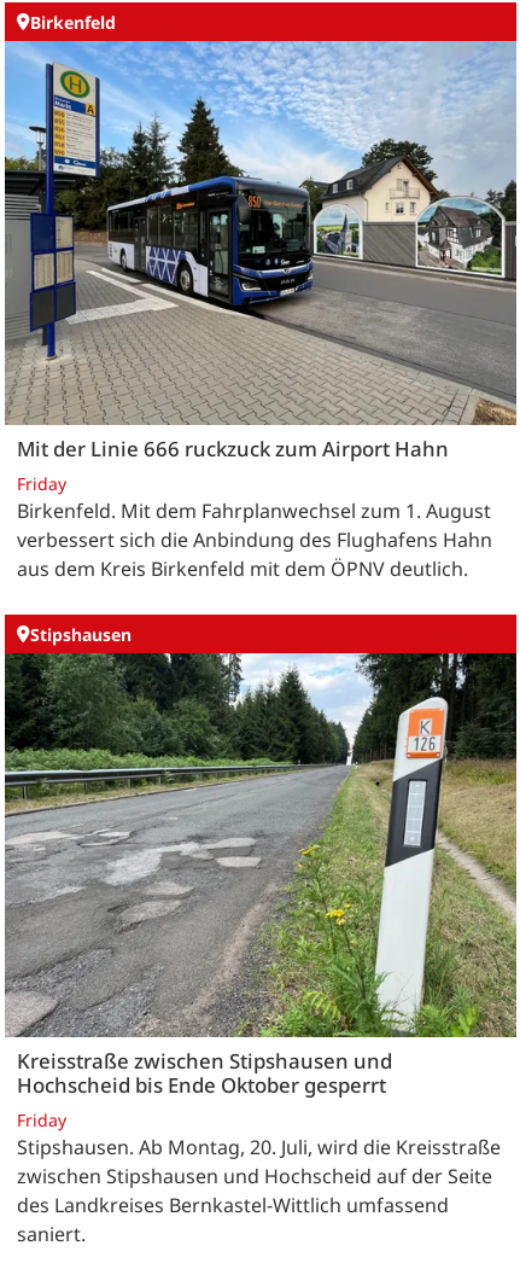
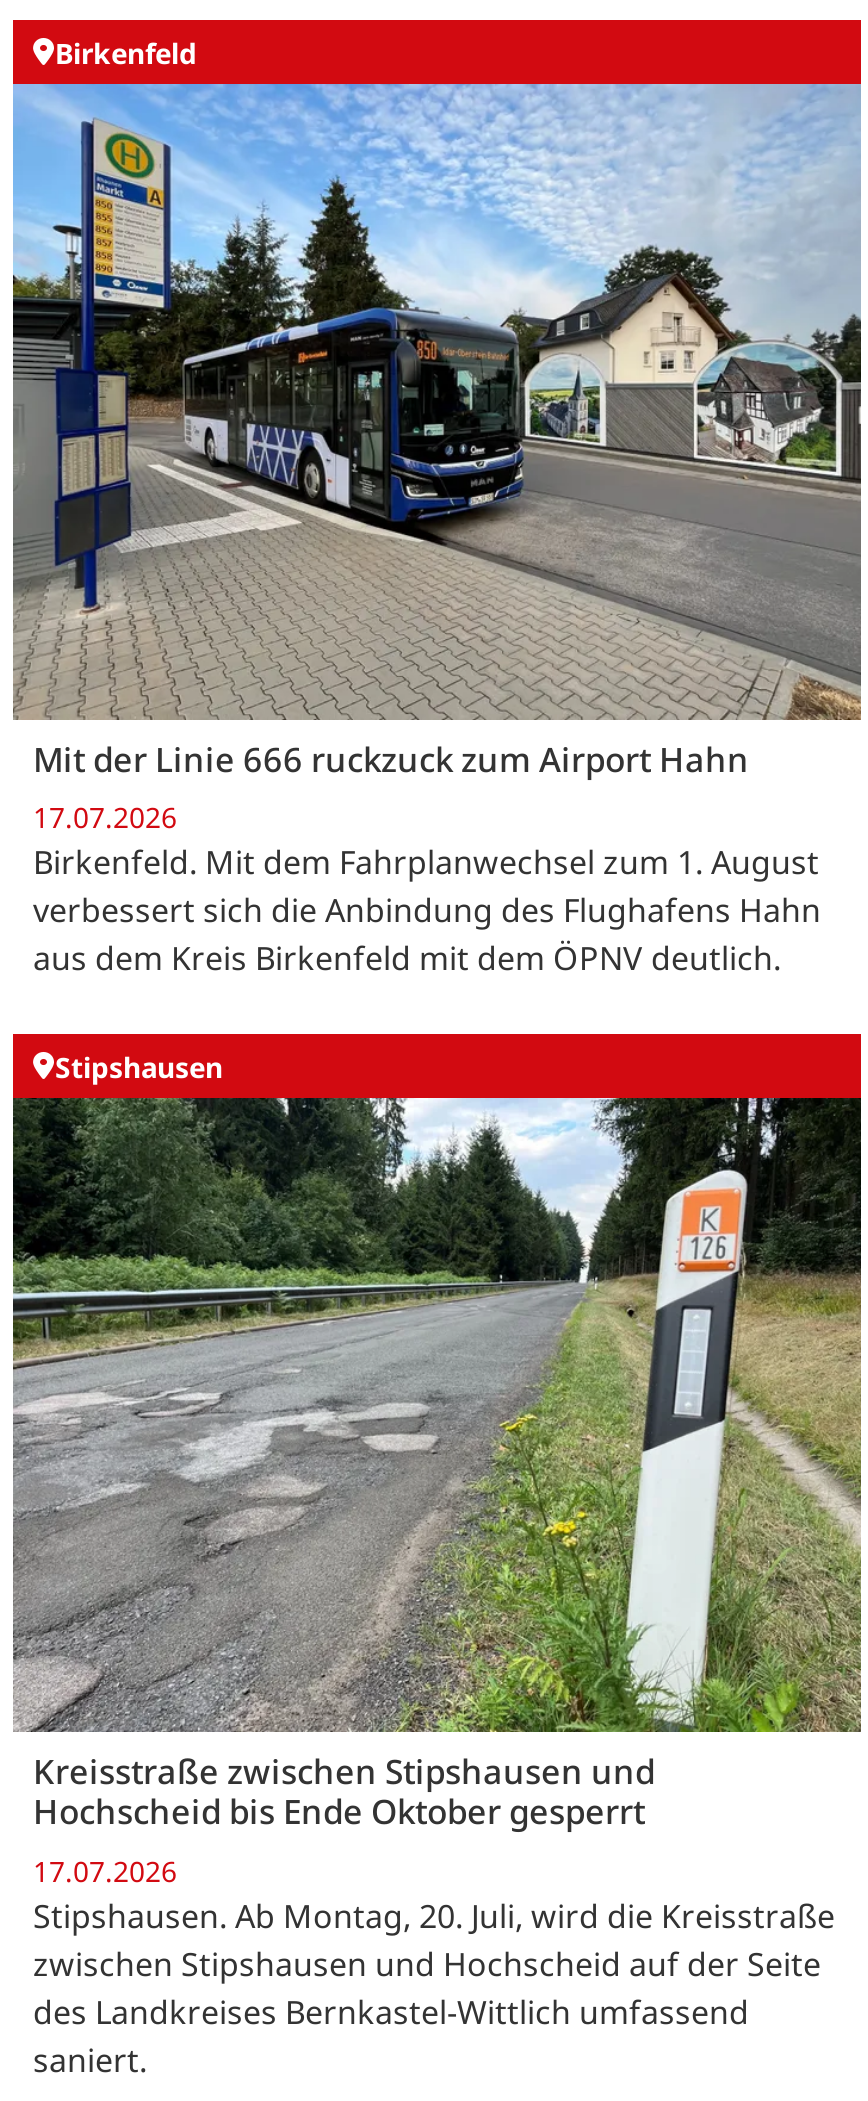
[17,472,66,495] Friday -> [33,798,177,836] 17.07.2026
[17,1109,66,1132] Friday -> [33,1851,177,1889] 17.07.2026

